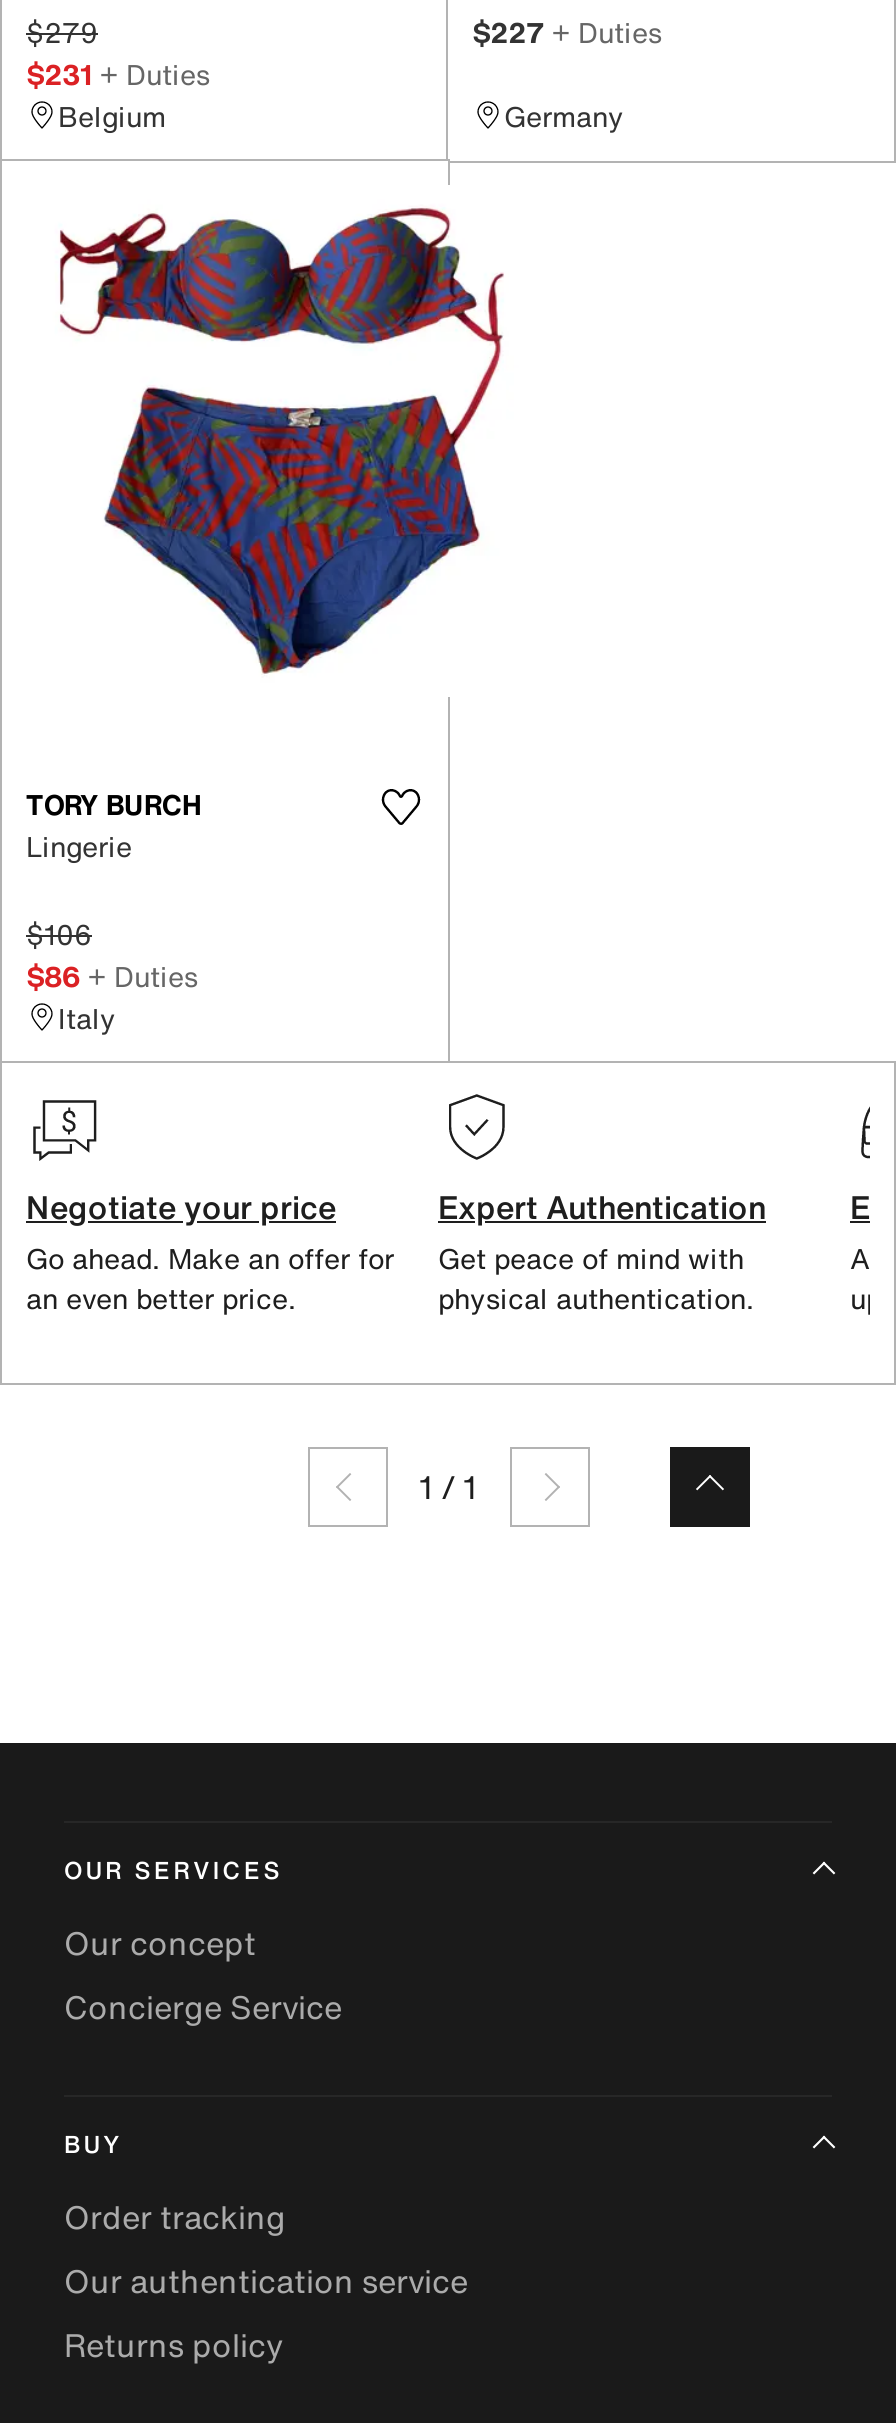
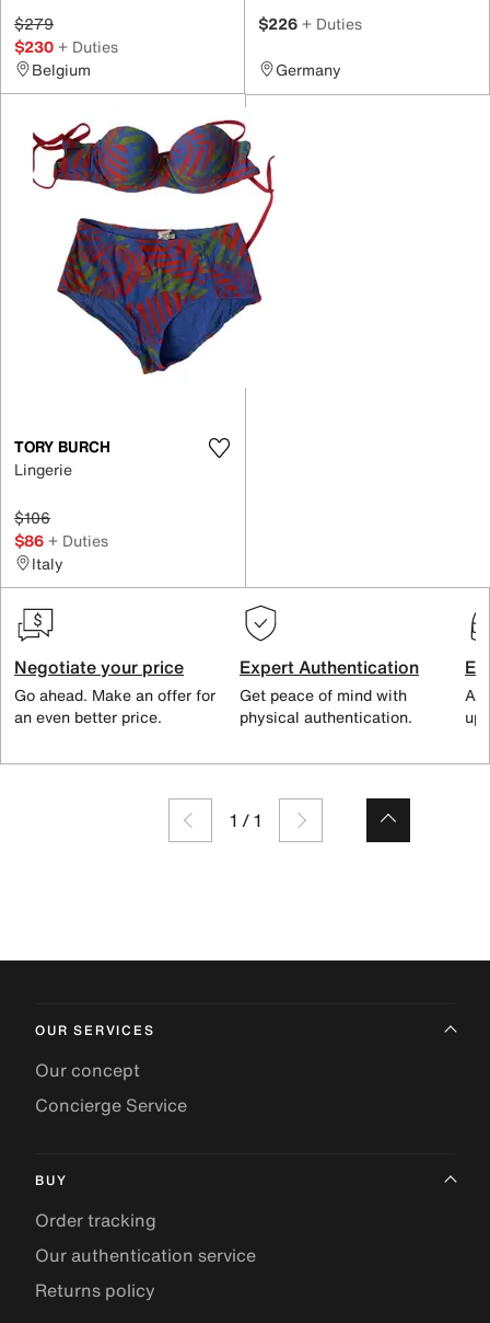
[472,11,662,53] $227 + Duties -> [258,12,362,35] $226 + Duties
[26,53,210,95] $231 + Duties -> [14,35,118,58] $230 + Duties

